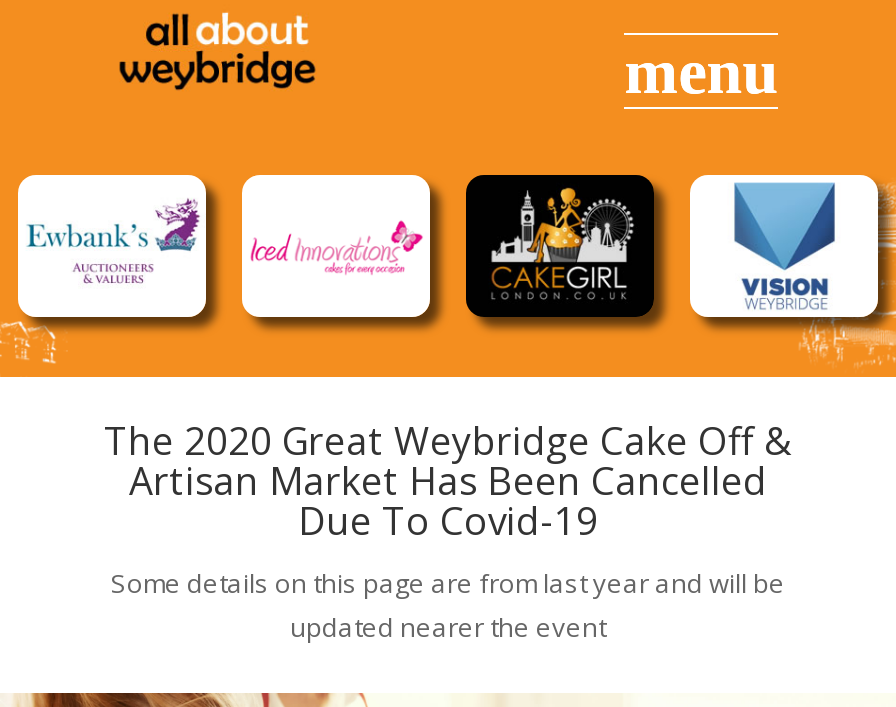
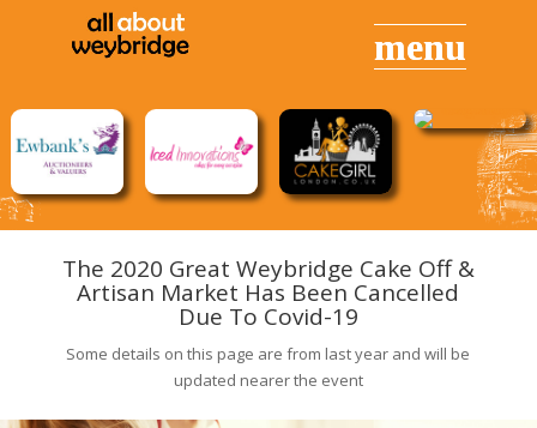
[688,173,890,331] [image] -> [414,109,533,201] [image]

